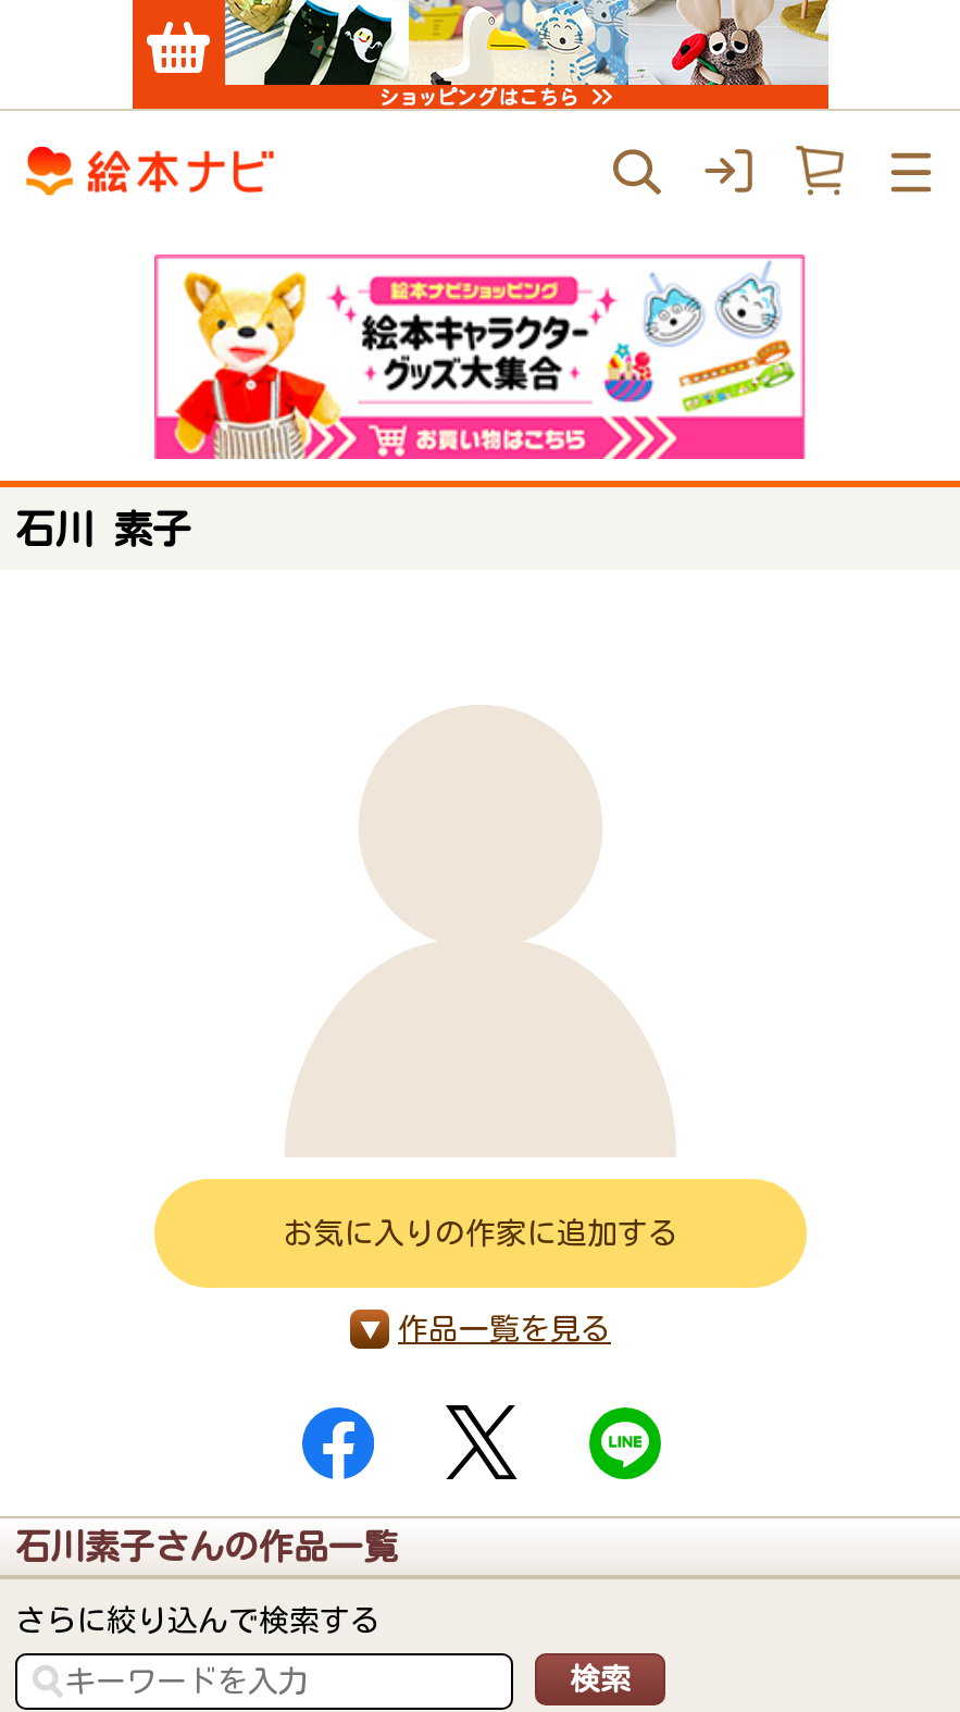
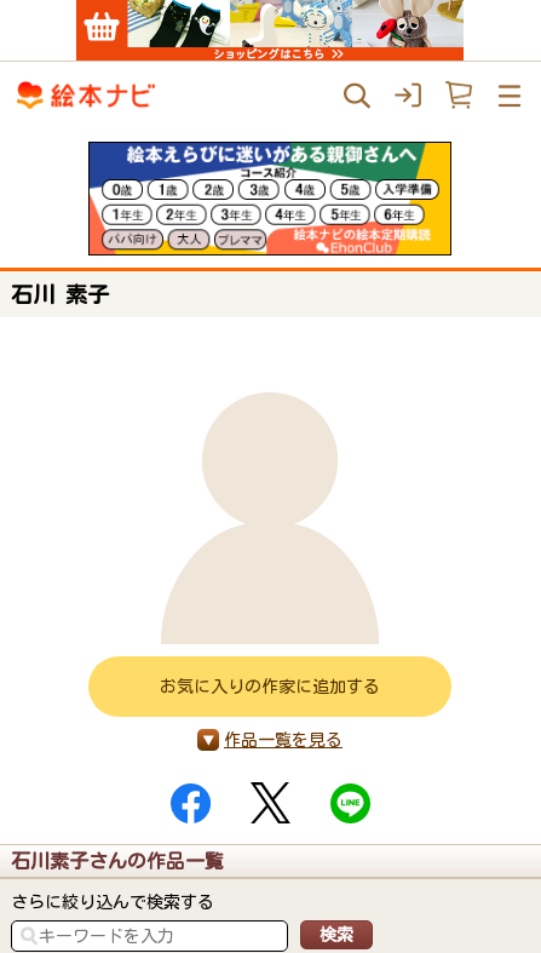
[152,255,807,461] [image] -> [87,140,453,257] [image]

